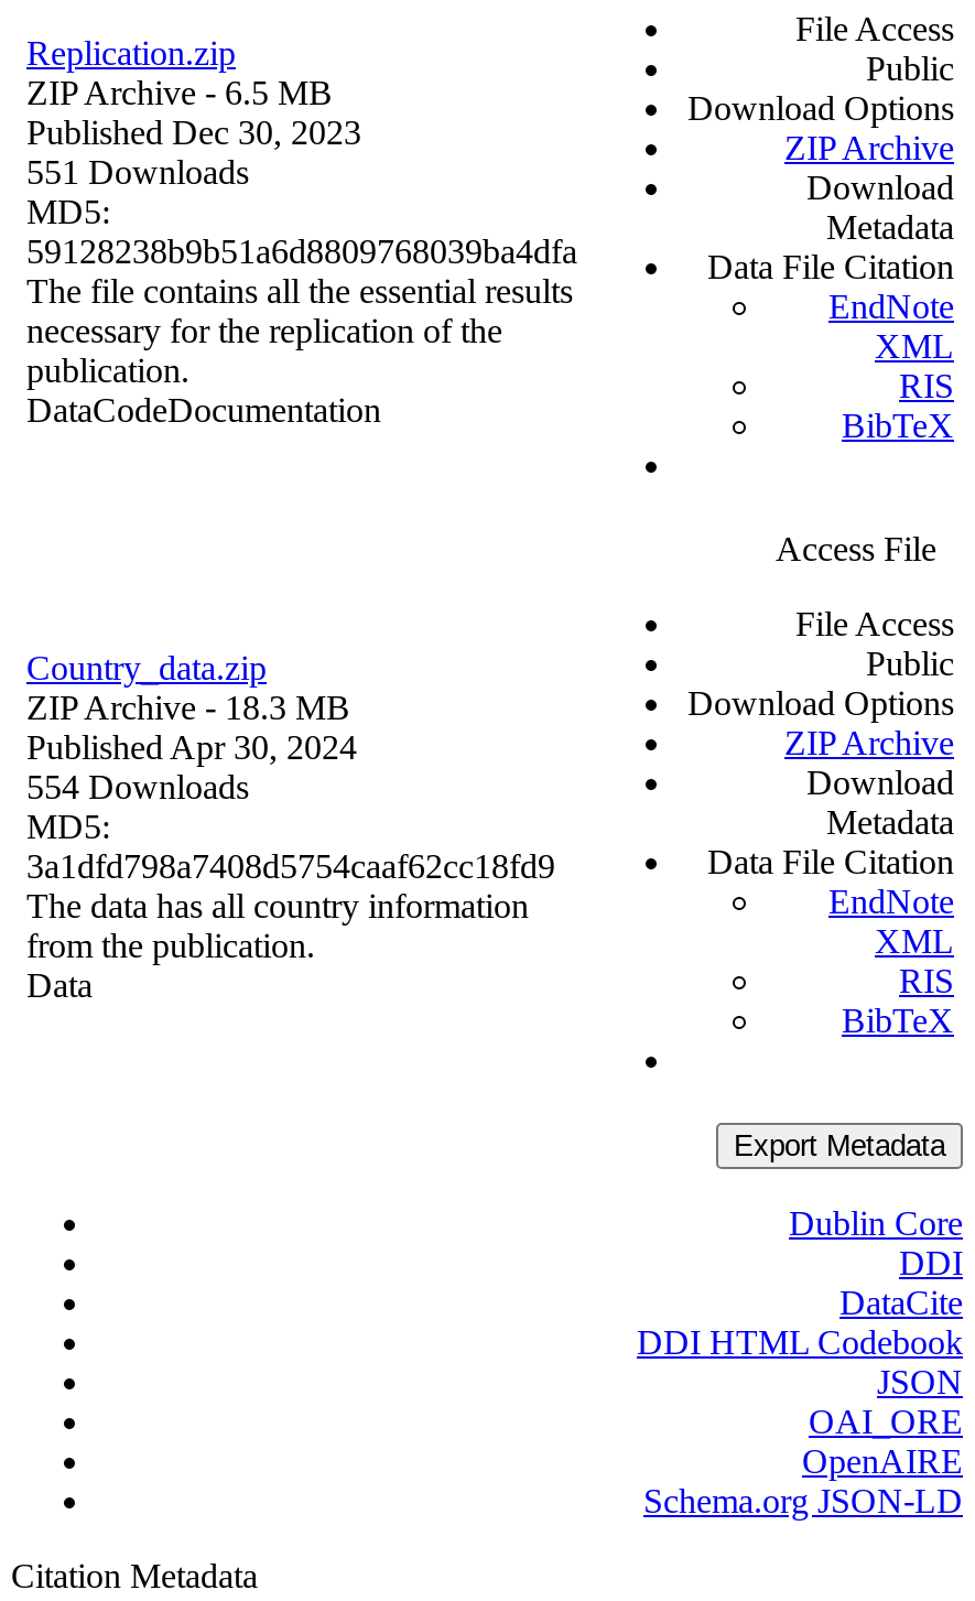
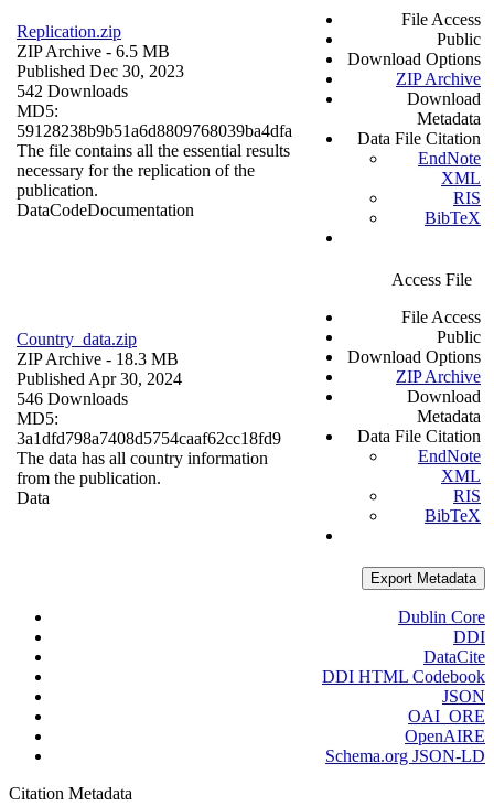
[26,154,249,191] 551 Downloads -> [17,82,128,101] 542 Downloads
[26,769,249,806] 554 Downloads -> [17,390,128,408] 546 Downloads

